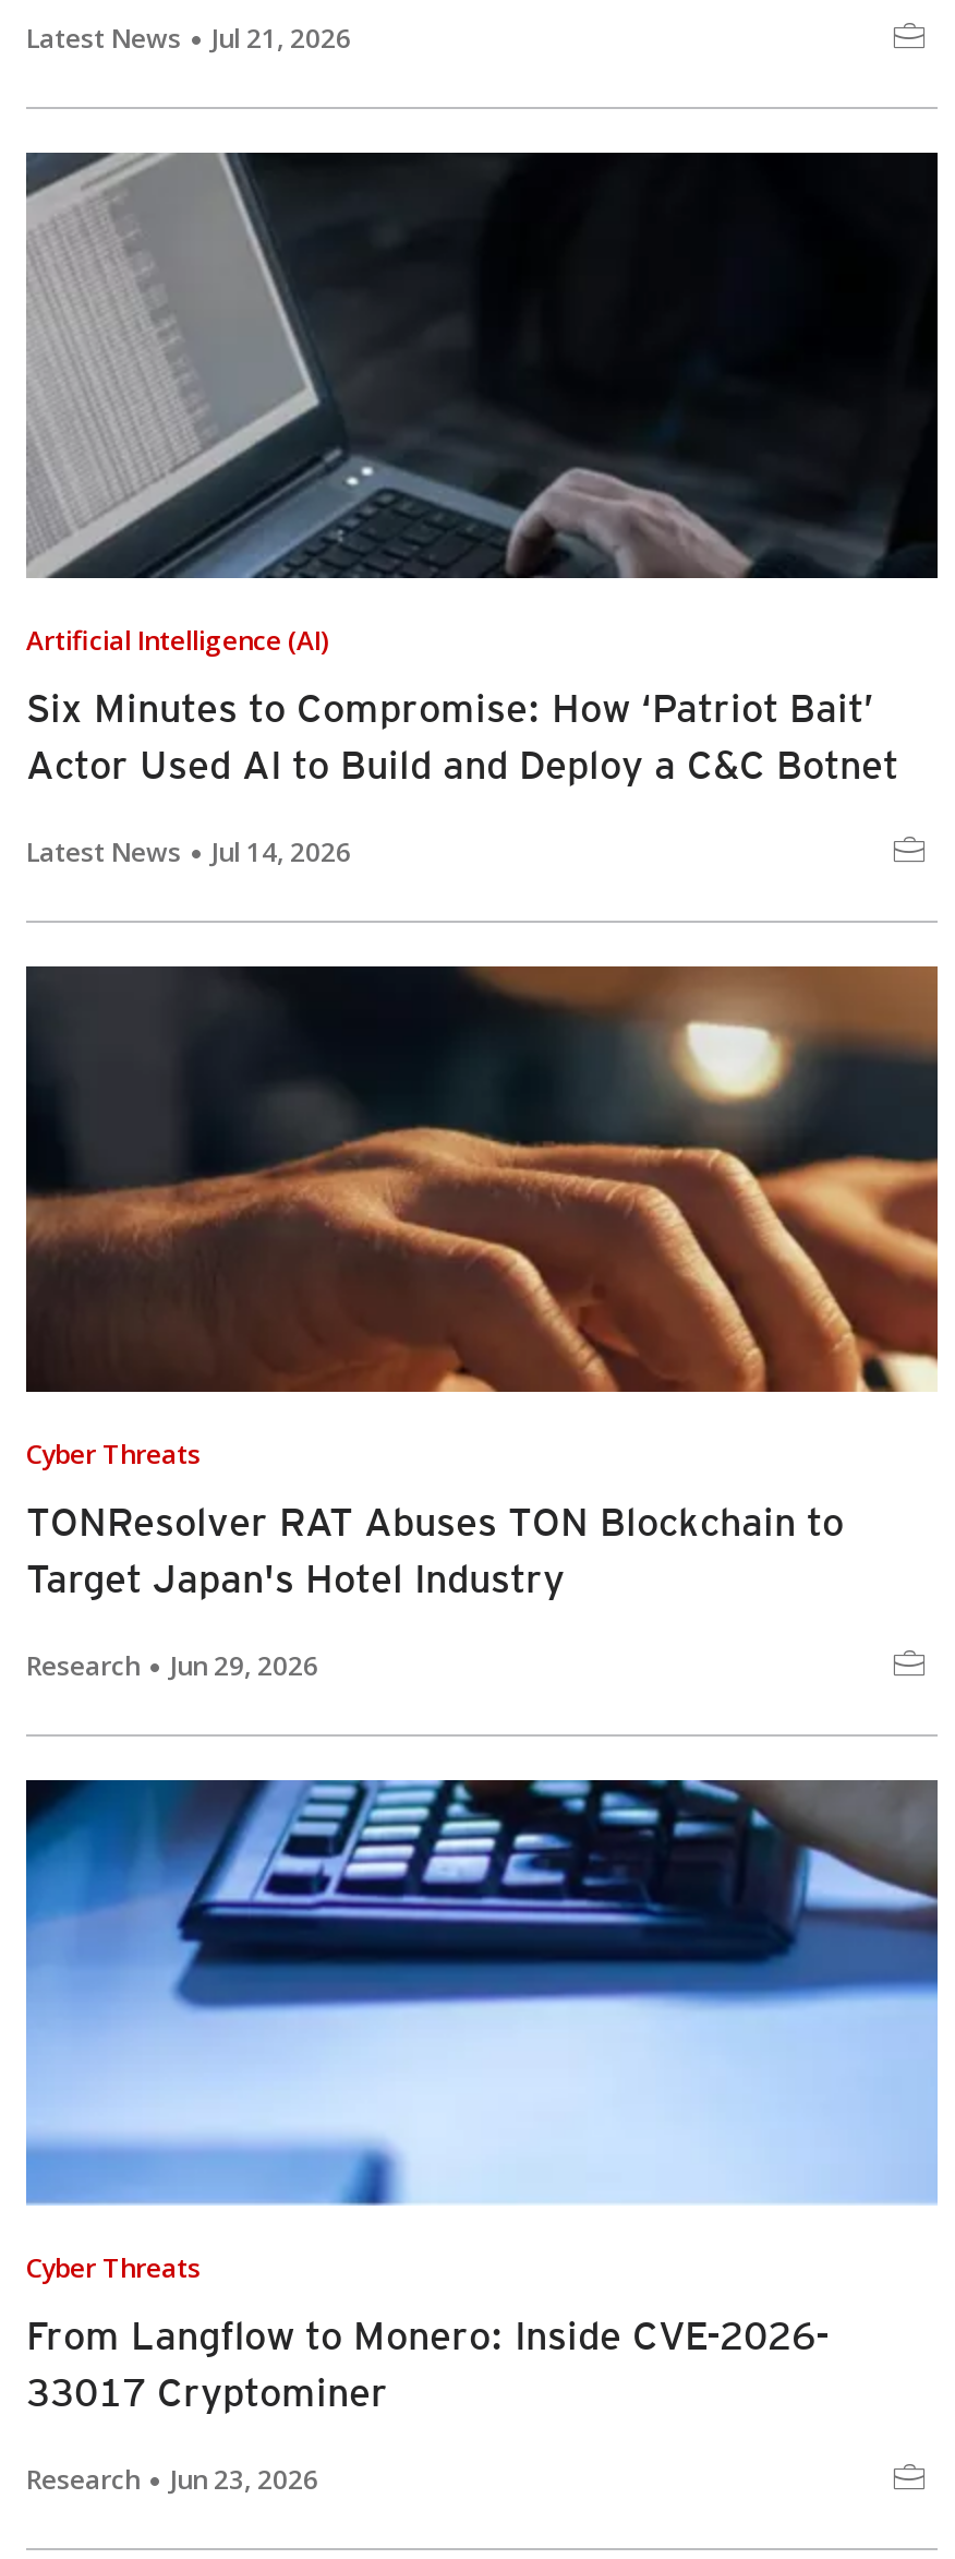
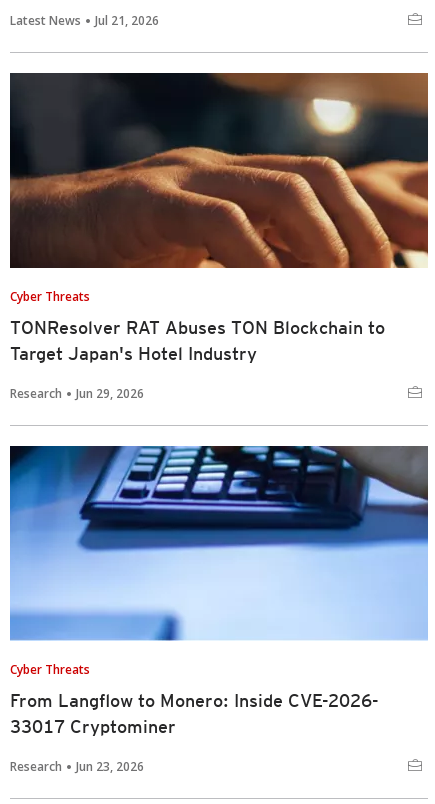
[26,151,940,871] [image] | Artificial Intelligence (AI) | Six Minutes to Compromise: How ‘Patriot Bait’ | Actor Used AI to Build and Deploy a C&C Botnet | Latest News | Jul 14, 2026 -> none

